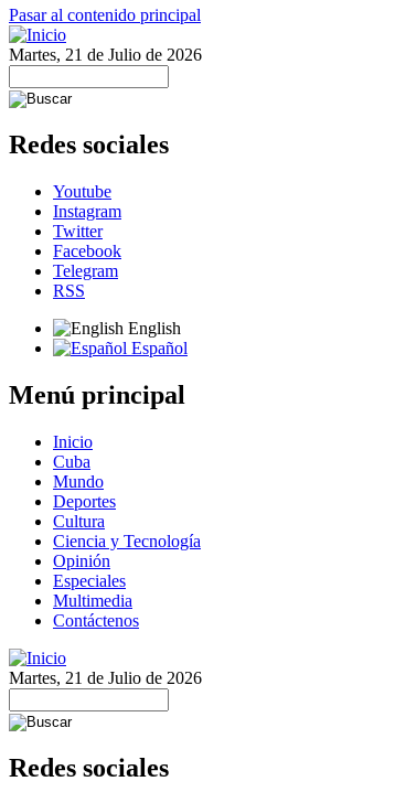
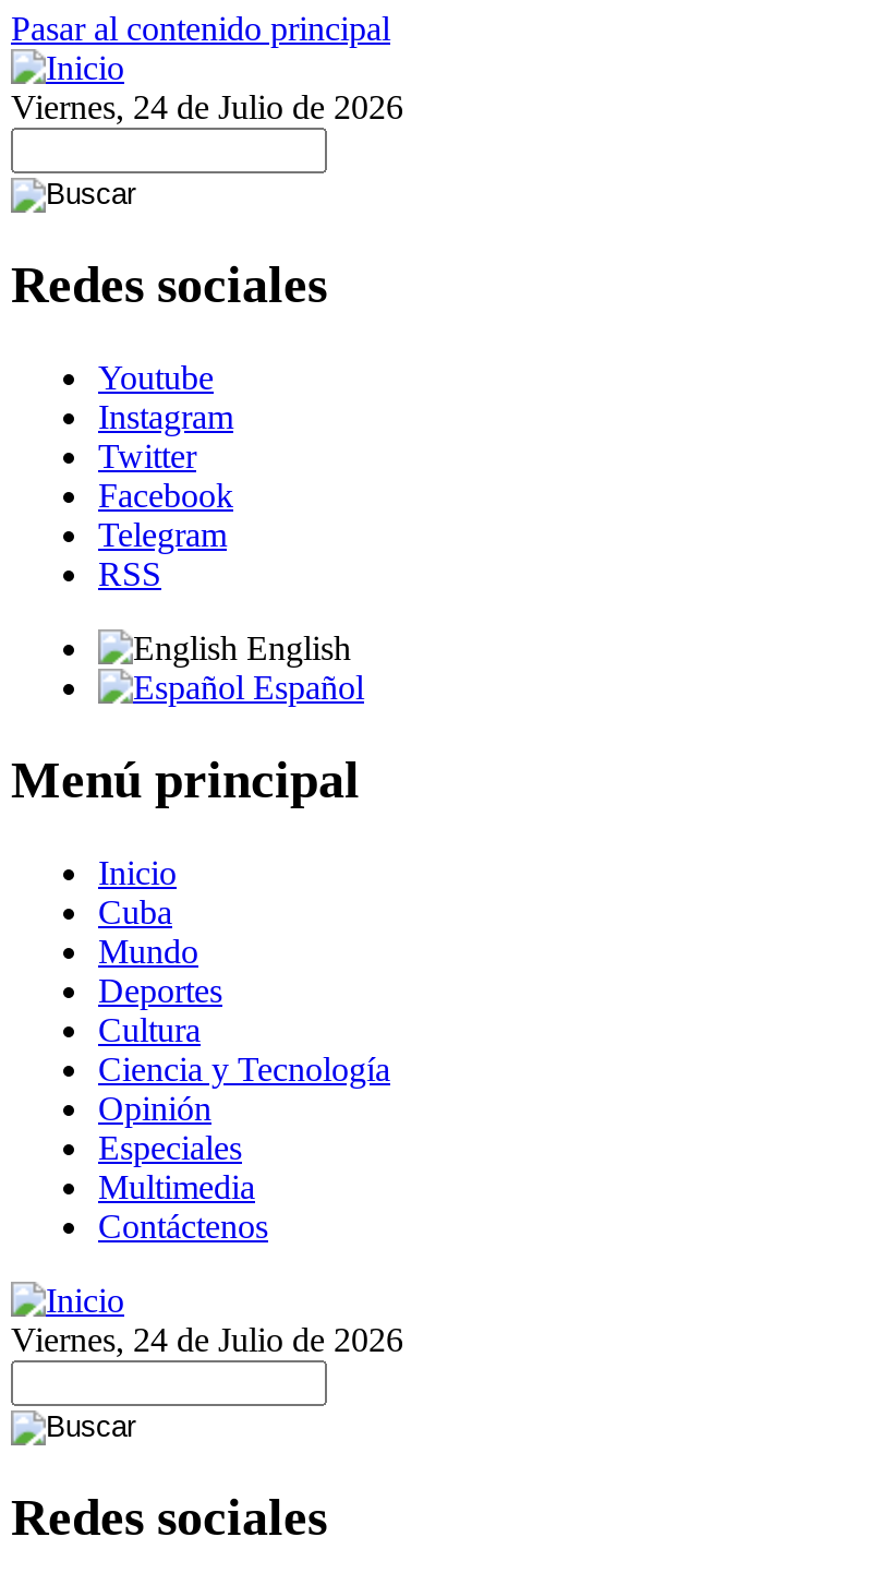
[9,45,202,64] Martes, 21 de Julio de 2026 -> [11,88,403,125] Viernes, 24 de Julio de 2026
[9,668,202,687] Martes, 21 de Julio de 2026 -> [11,1320,403,1357] Viernes, 24 de Julio de 2026

